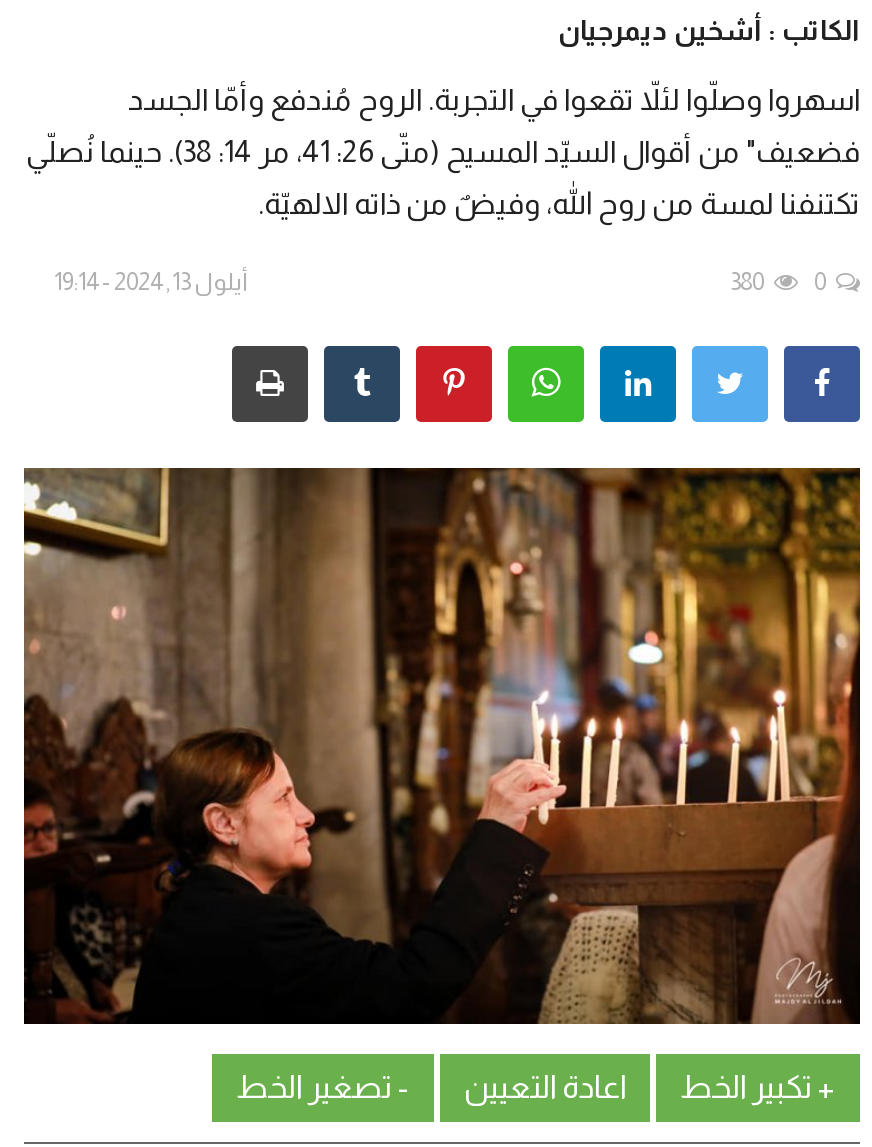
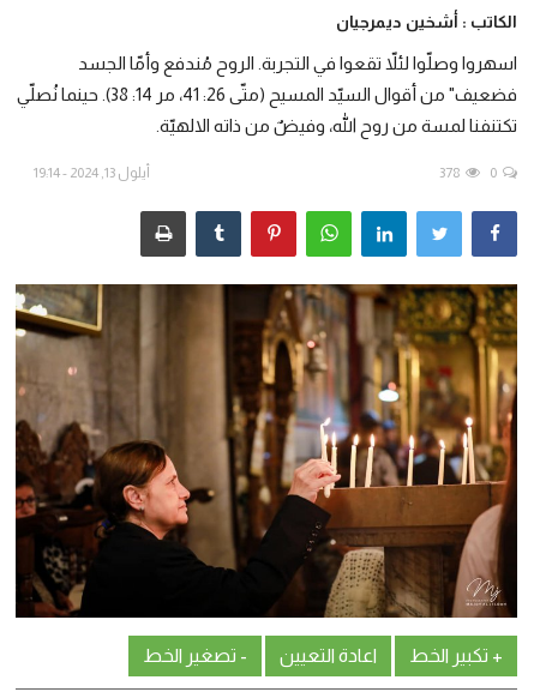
[730,268,826,296] 380 0 -> [439,164,497,181] 378 0

